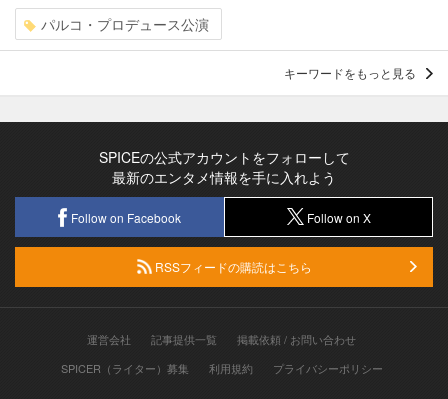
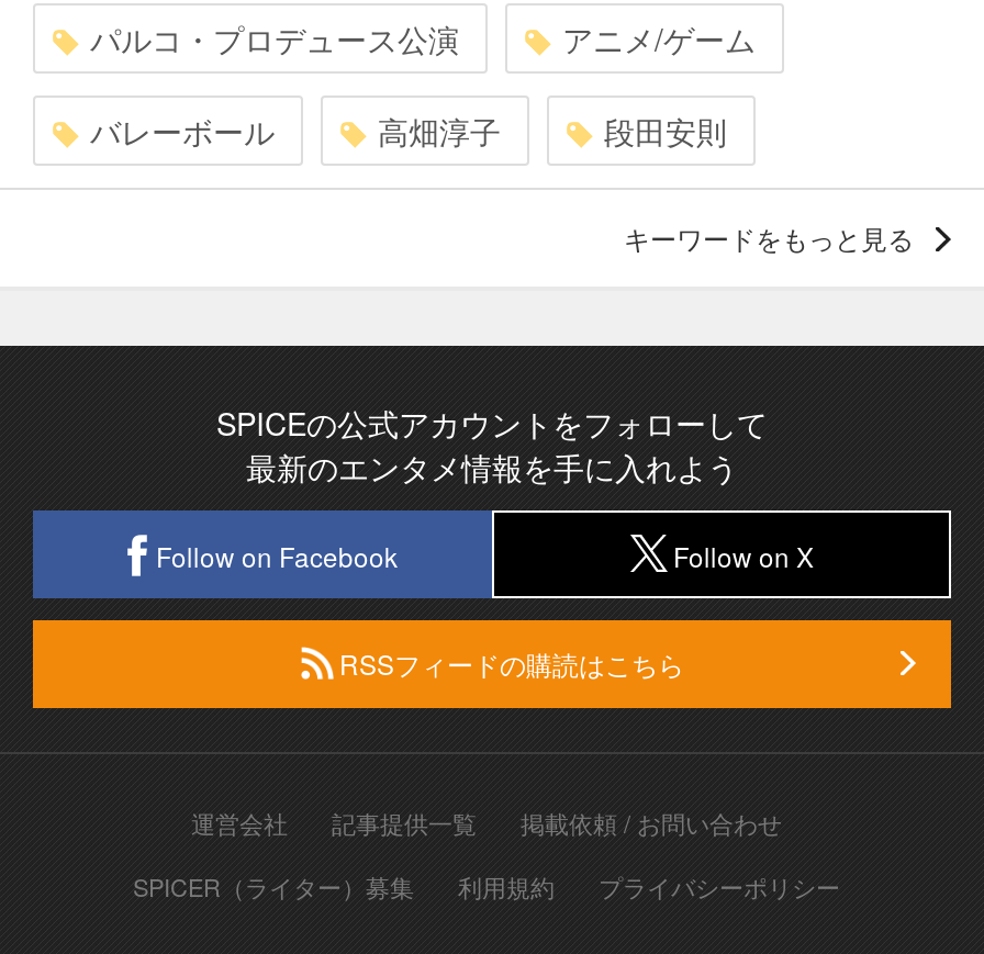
none -> [90,16,756,152] アニメ/ゲーム | バレーボール | 高畑淳子 | 段田安則

